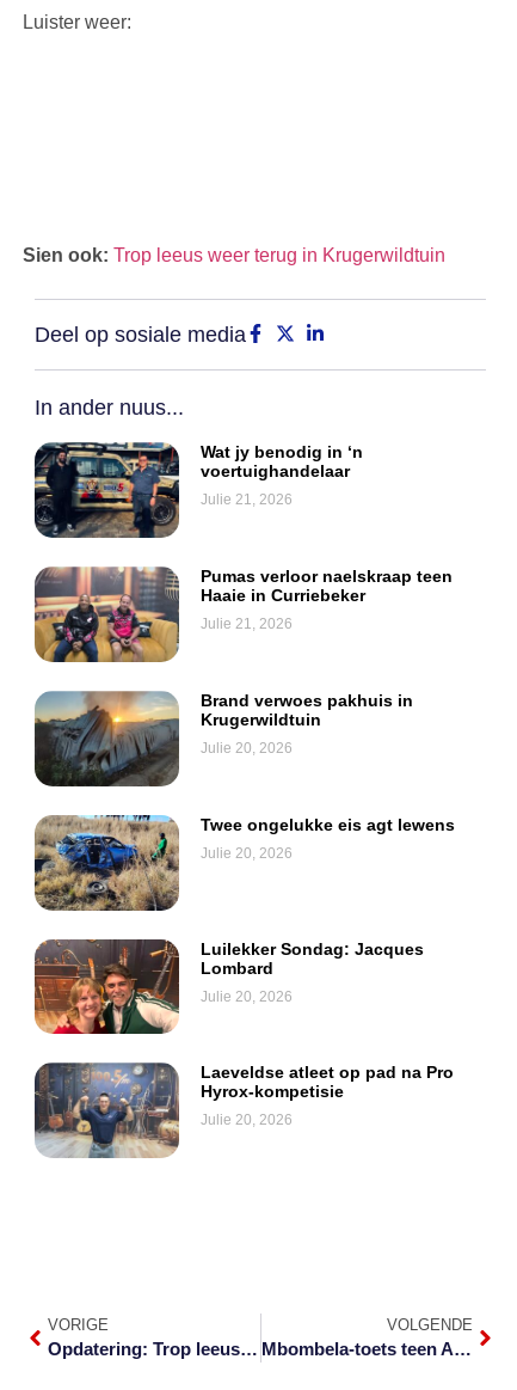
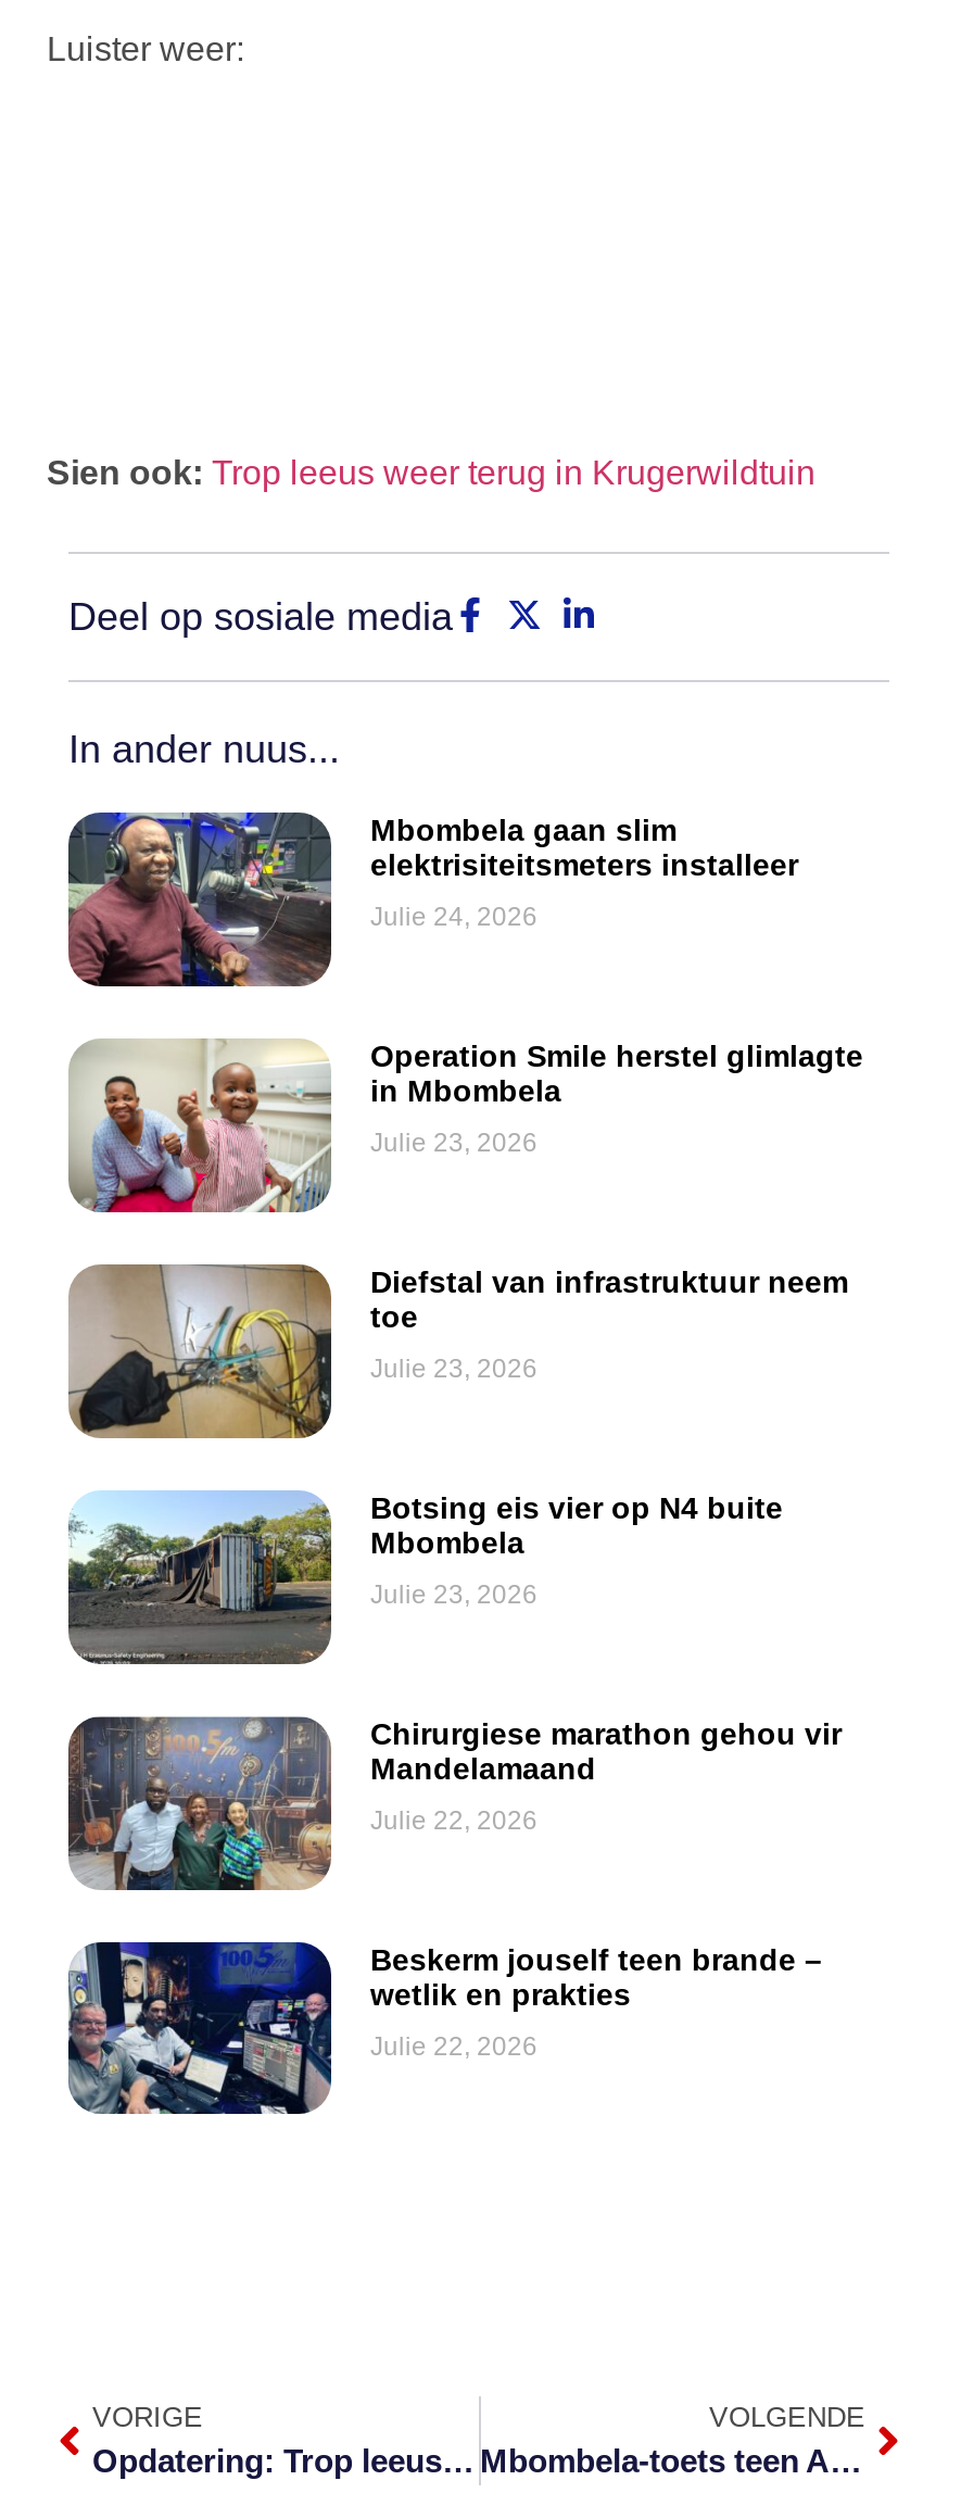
[33,441,363,539] [image] | Wat jy benodig in ‘n | voertuighandelaar -> [66,810,798,989] [image] | Mbombela gaan slim | elektrisiteitsmeters installeer
[201,491,293,508] Julie 21, 2026 -> [370,902,538,932] Julie 24, 2026
[35,567,453,663] [image] | Pumas verloor naelskraap teen | Haaie in Curriebeker -> [68,1039,863,1214] [image] | Operation Smile herstel glimlagte | in Mbombela
[201,616,293,632] Julie 21, 2026 -> [370,1128,538,1158] Julie 23, 2026
[35,691,413,788] [image] | Brand verwoes pakhuis in | Krugerwildtuin -> [71,1262,848,1440] [image] | Diefstal van infrastruktuur neem | toe
[201,740,293,756] Julie 20, 2026 -> [370,1353,538,1384] Julie 23, 2026
[33,814,455,911] [image] | Twee ongelukke eis agt lewens -> [66,1490,783,1664] [image] | Botsing eis vier op N4 buite | Mbombela
[201,845,293,861] Julie 20, 2026 -> [370,1579,538,1609] Julie 23, 2026
[33,938,424,1035] [image] | Luilekker Sondag: Jacques | Lombard -> [66,1715,842,1892] [image] | Chirurgiese marathon gehou vir | Mandelamaand
[201,988,293,1005] Julie 20, 2026 -> [370,1804,538,1835] Julie 22, 2026
[35,1061,454,1159] [image] | Laeveldse atleet op pad na Pro | Hyrox-kompetisie -> [68,1940,822,2116] [image] | Beskerm jouself teen brande – | wetlik en prakties
[201,1112,293,1129] Julie 20, 2026 -> [370,2030,538,2060] Julie 22, 2026

